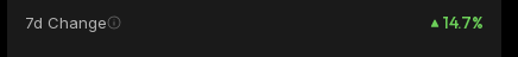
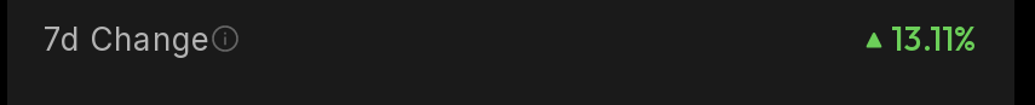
[443,12,484,33] 14.7% -> [891,17,978,60] 13.11%

